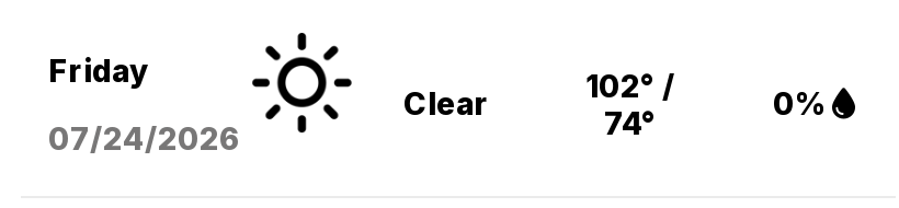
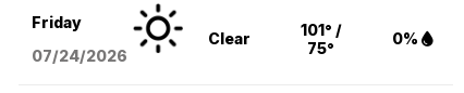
[585,68,675,105] 102° / -> [301,21,342,39] 101° /
[604,105,657,142] 74° -> [308,39,335,58] 75°

